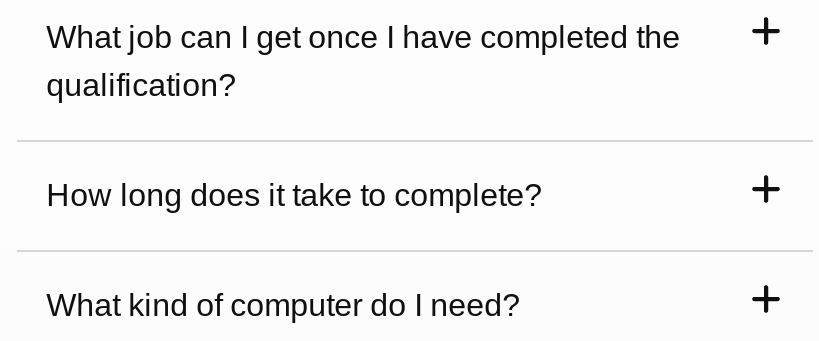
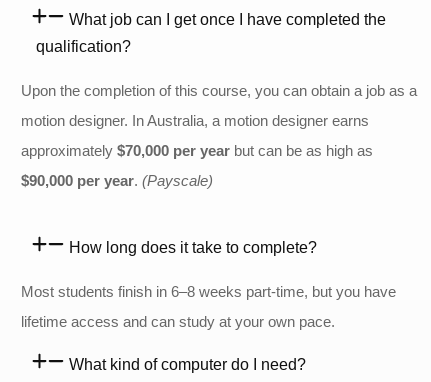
none -> [21,82,417,189] Upon the completion of this course, you can obtain a job as a | motion designer. In Australia, a motion designer earns | approximately $70,000 per year but can be as high as | $90,000 per year. (Payscale)
none -> [21,283,396,330] Most students finish in 6–8 weeks part-time, but you have | lifetime access and can study at your own pace.

